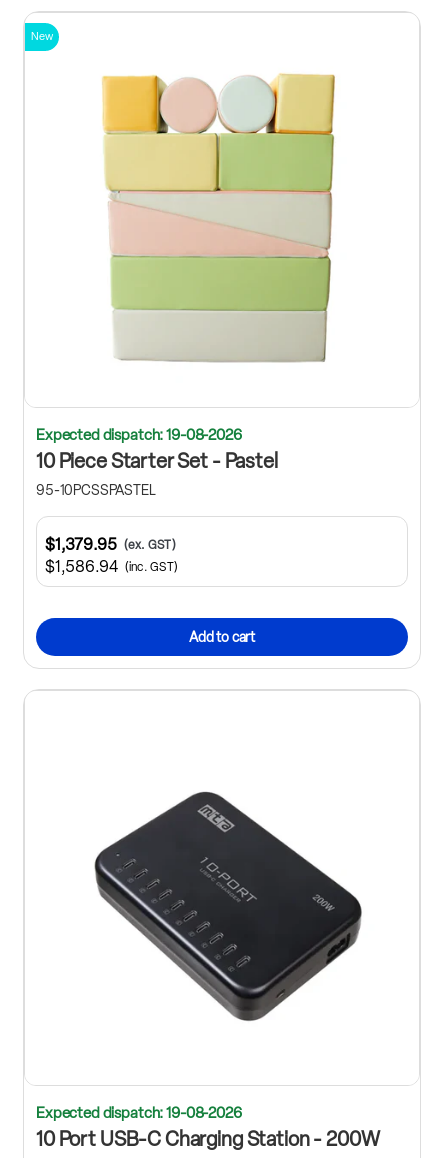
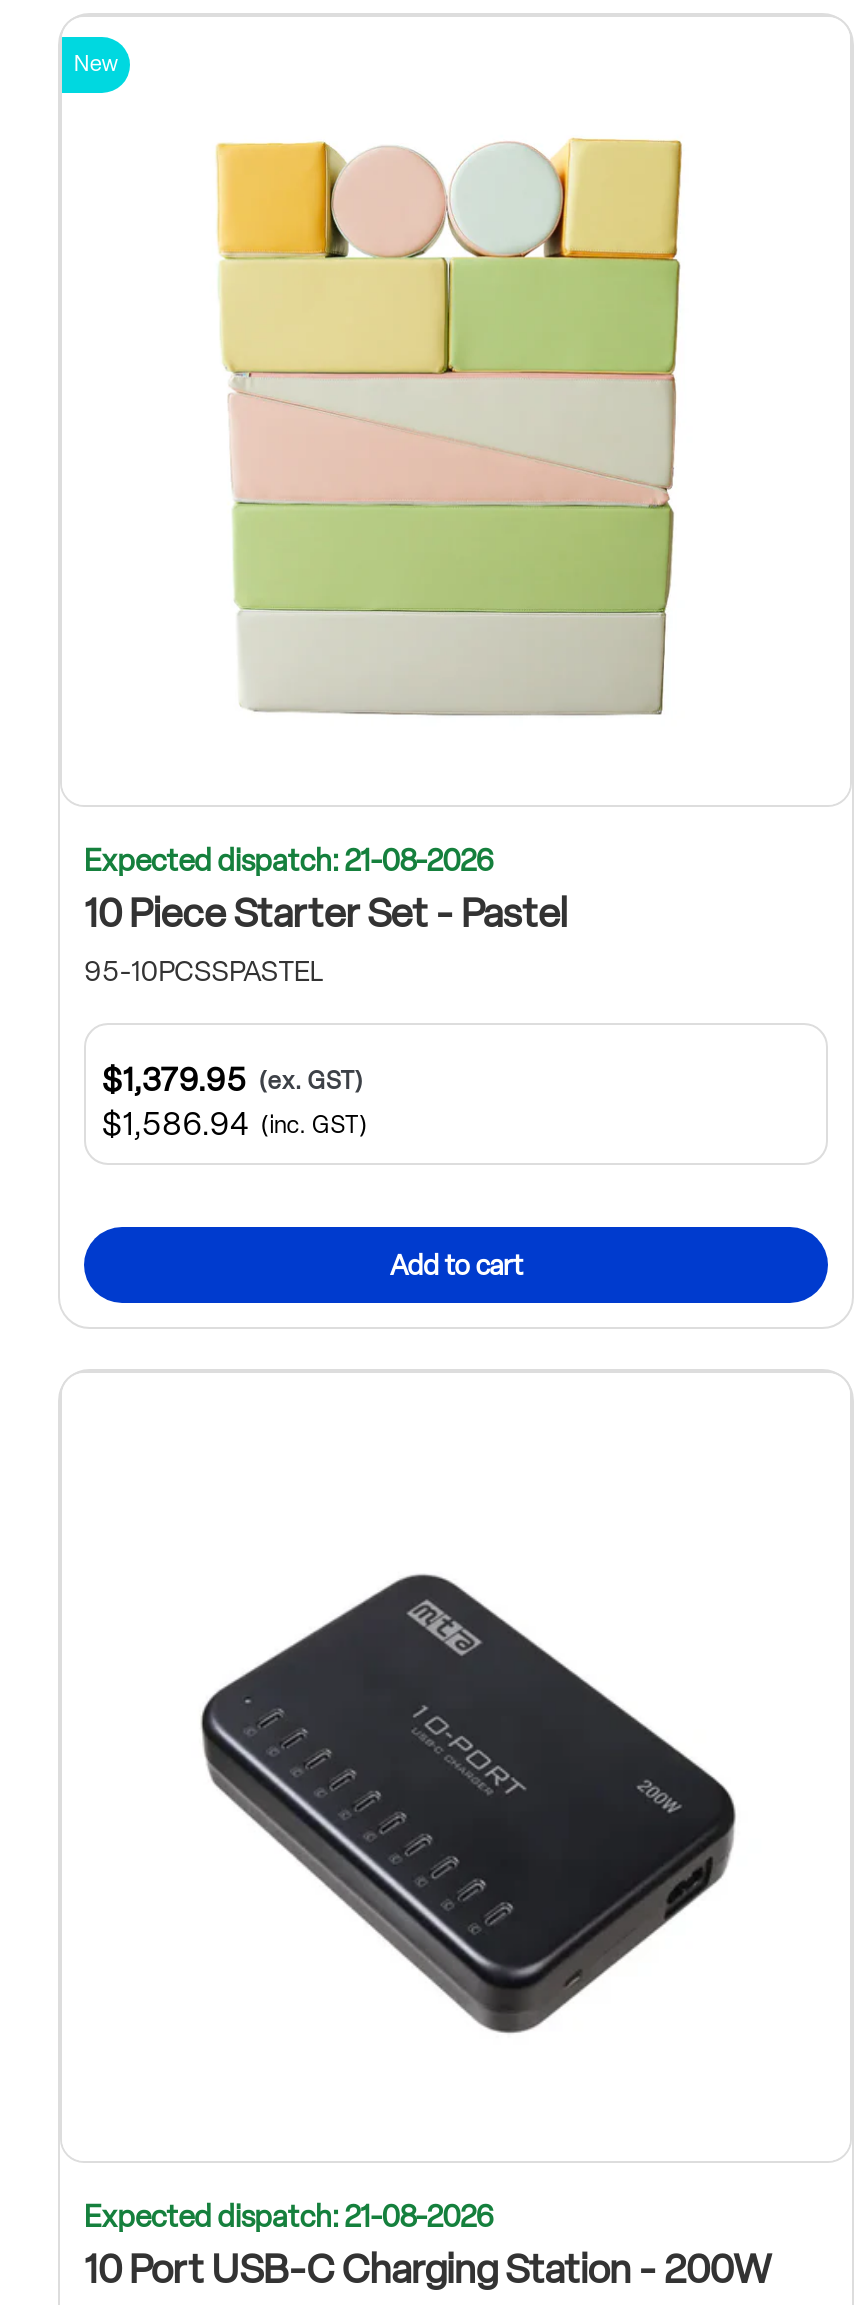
[36,426,242,444] Expected dispatch: 19-08-2026 -> [84,842,493,878] Expected dispatch: 21-08-2026
[36,1104,242,1122] Expected dispatch: 19-08-2026 -> [84,2199,493,2235] Expected dispatch: 21-08-2026

